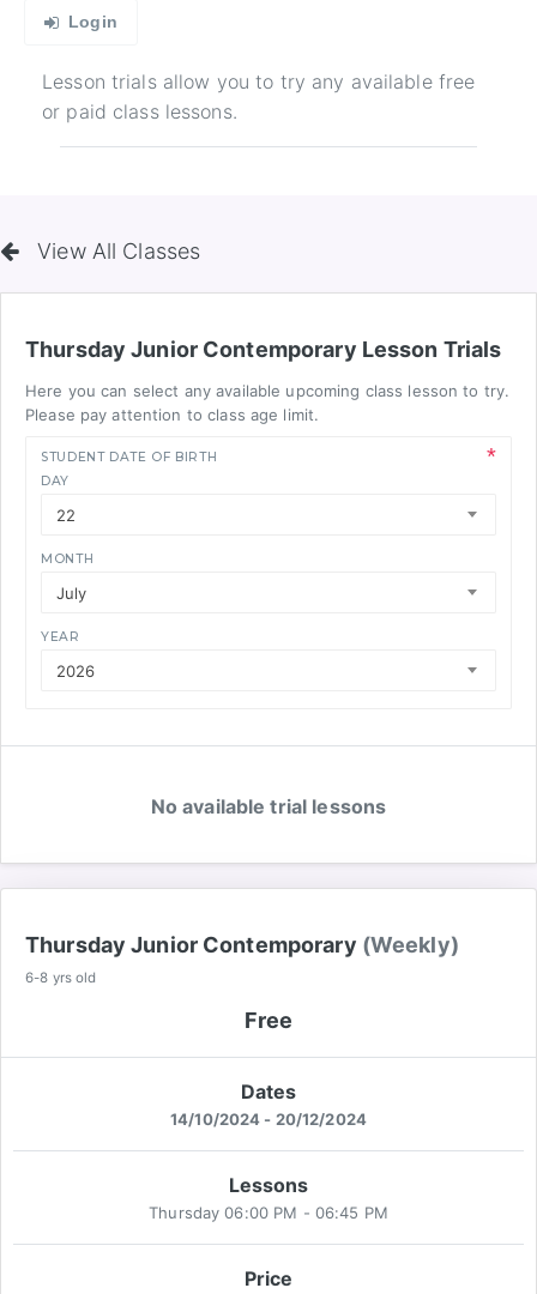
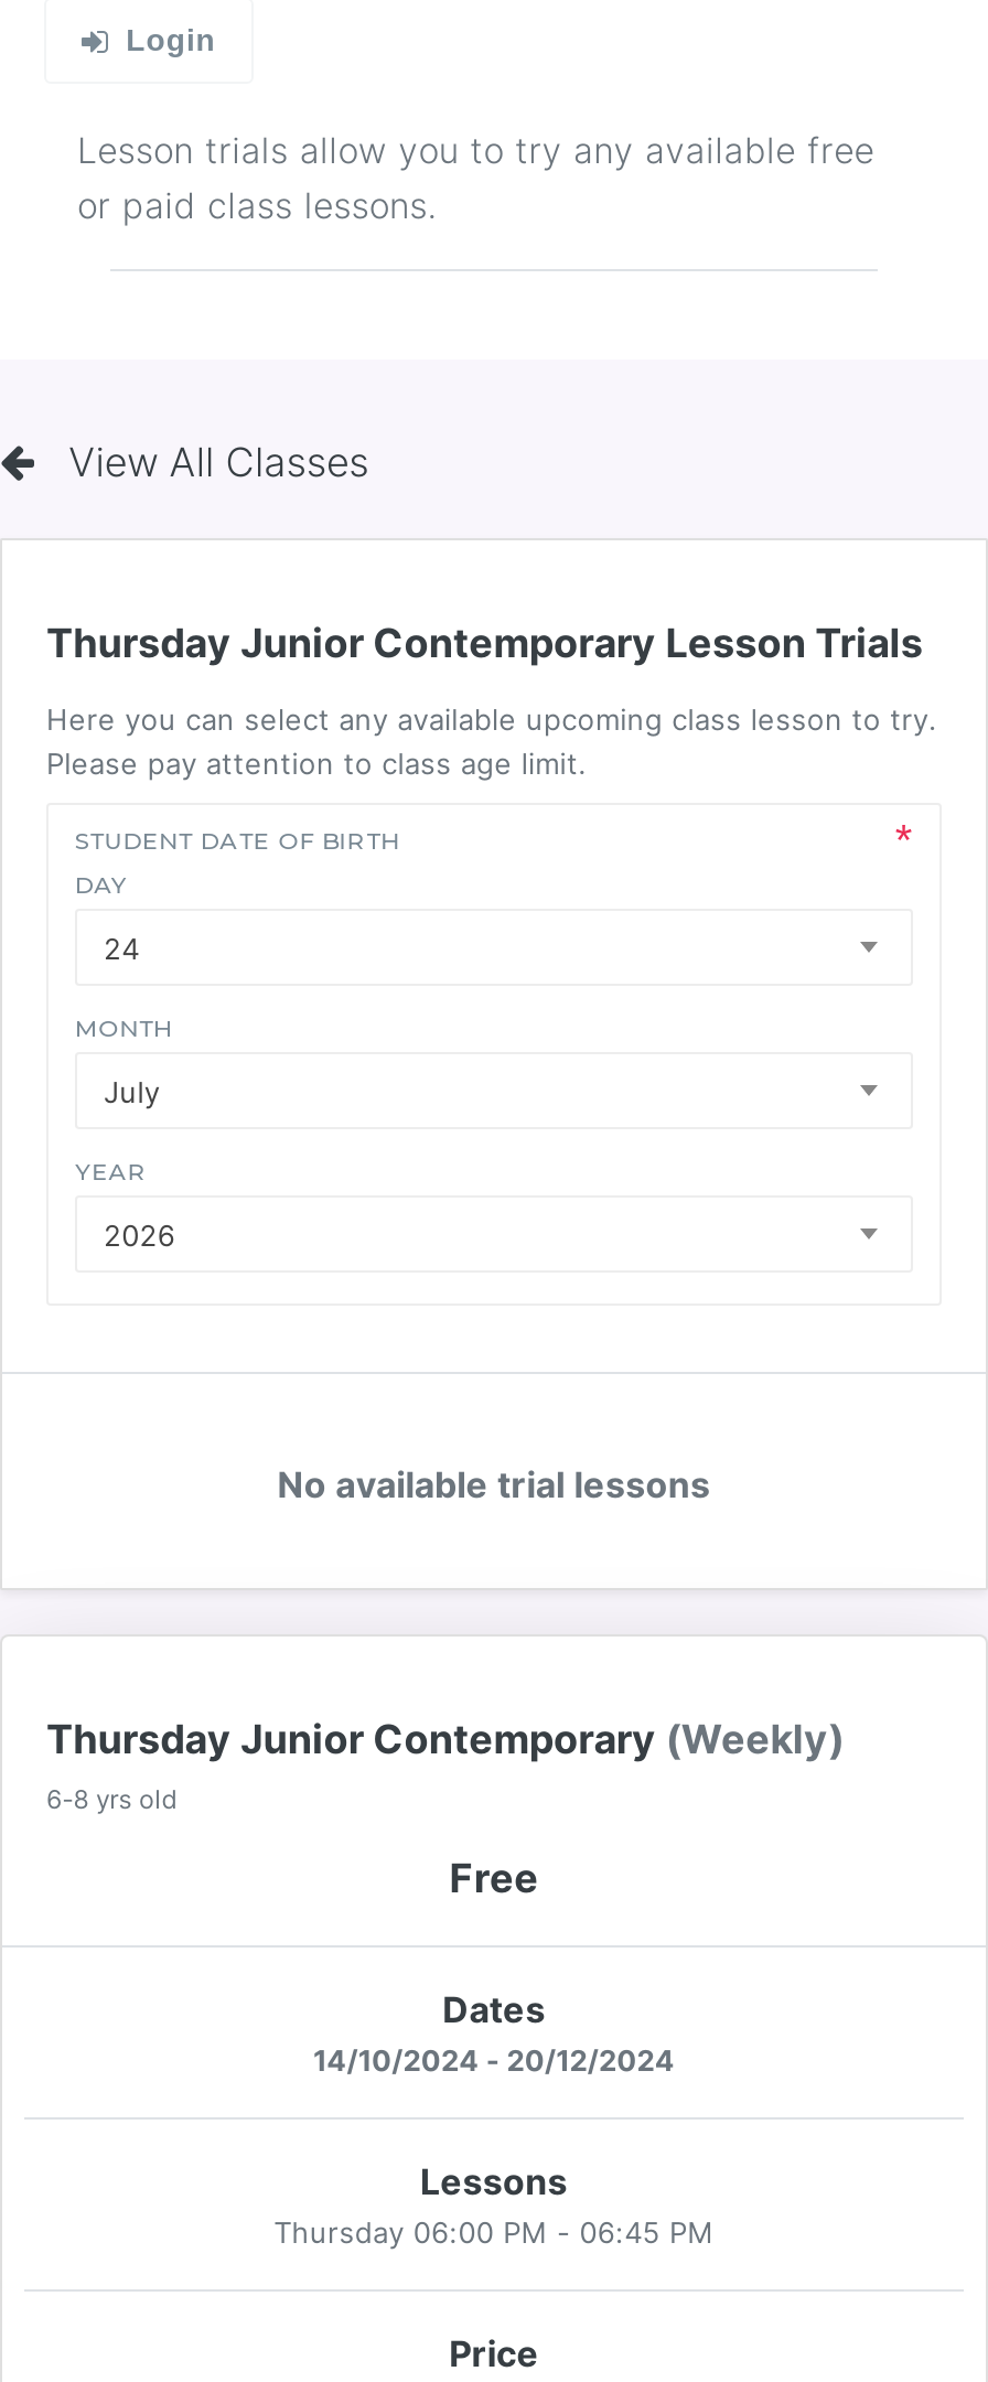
[56,506,76,525] 22 -> [104,931,140,966] 24

